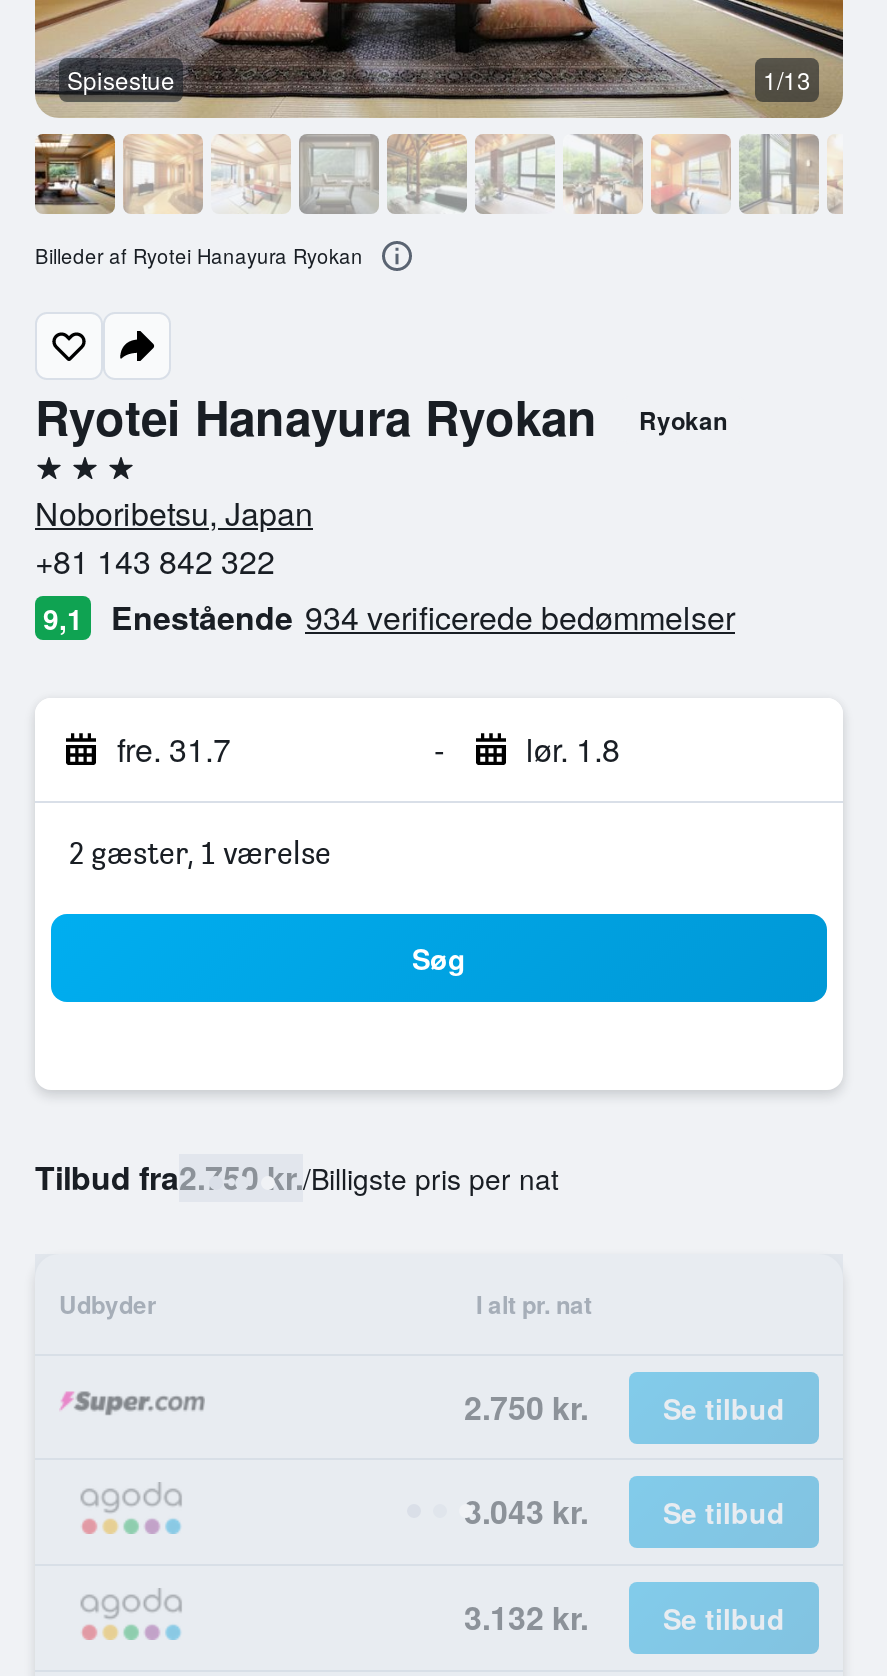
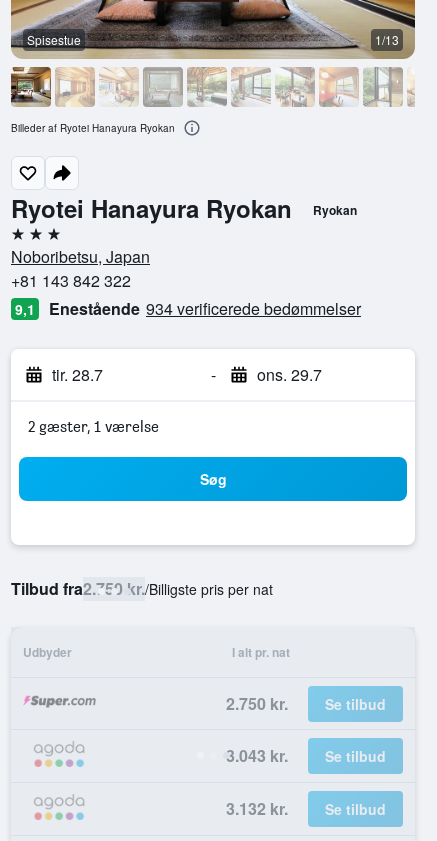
[117,726,231,772] fre. 31.7 -> [52,363,103,386] tir. 28.7
[526,726,620,772] lør. 1.8 -> [256,363,321,386] ons. 29.7

